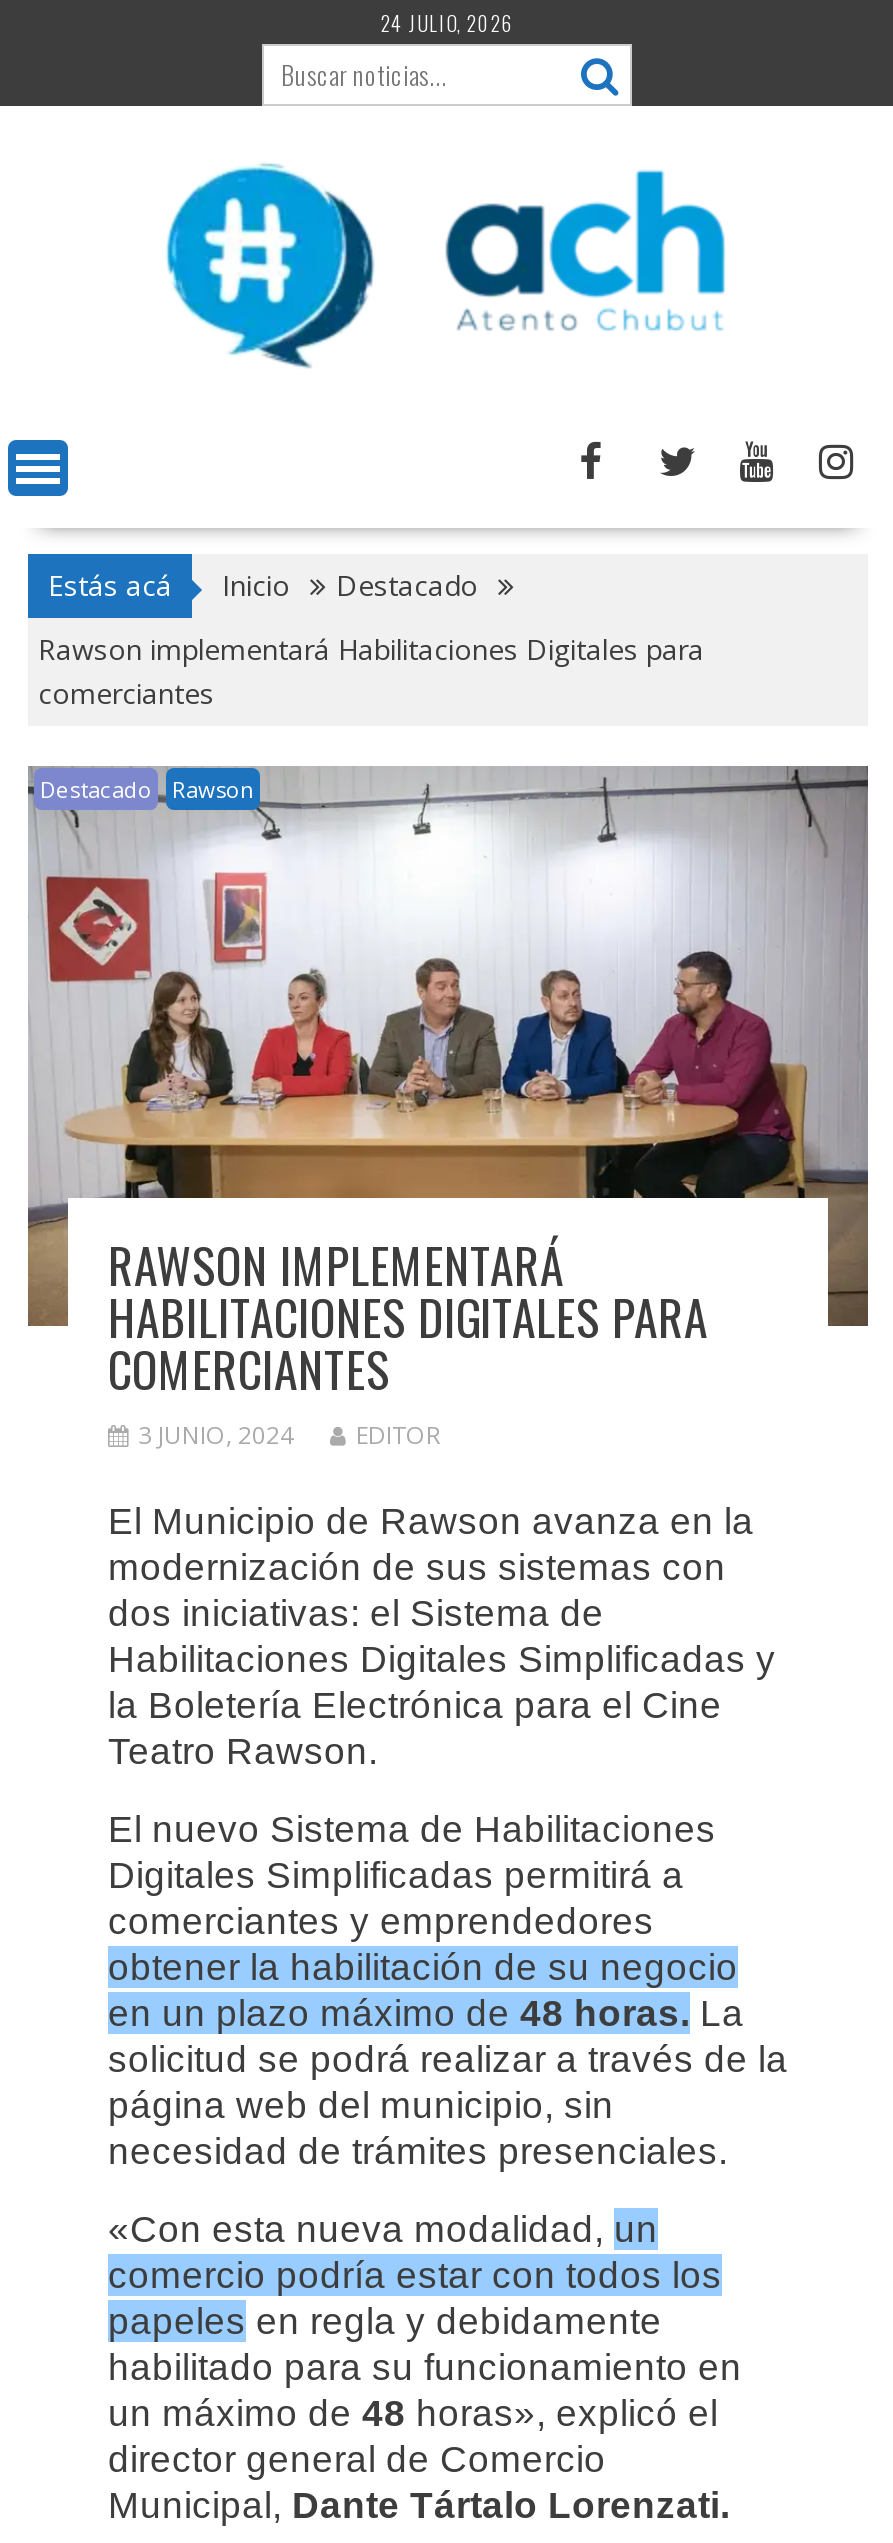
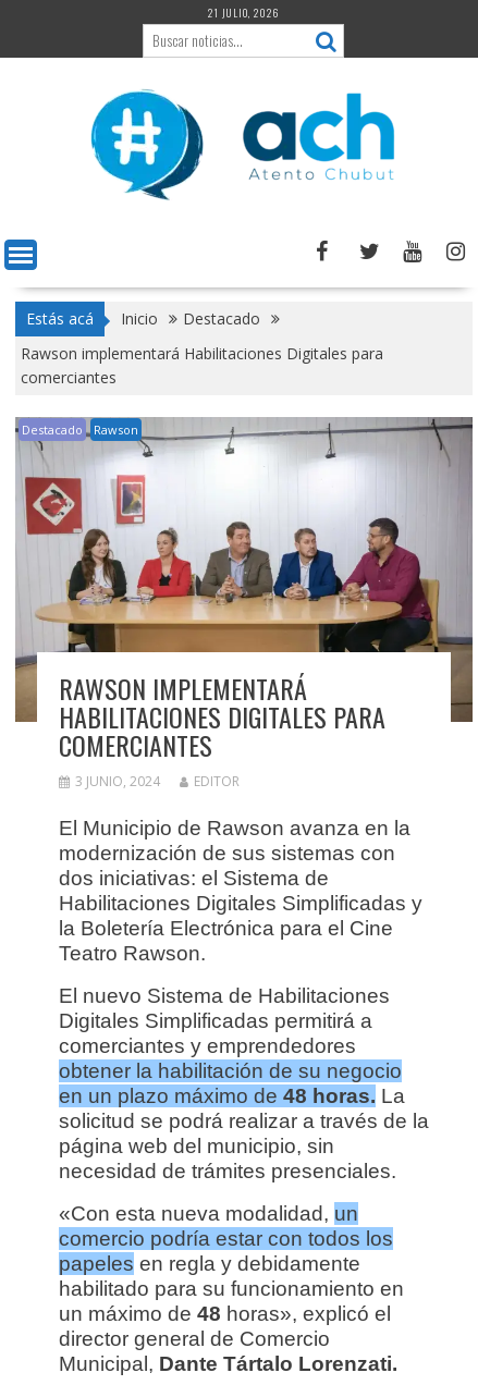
[381,8,515,38] 24 JULIO, 2026 -> [208,4,280,21] 21 JULIO, 2026

